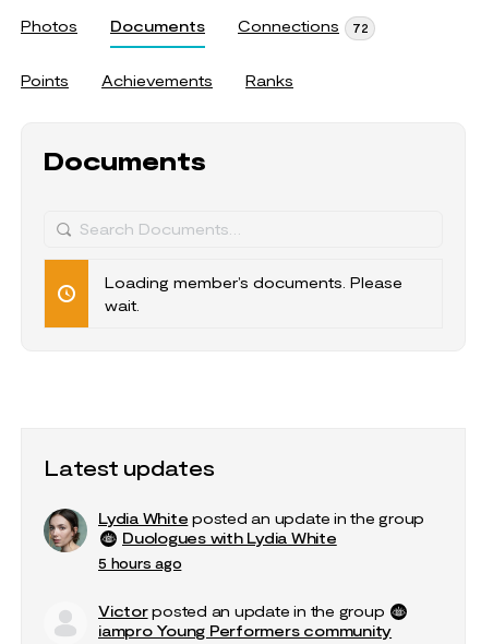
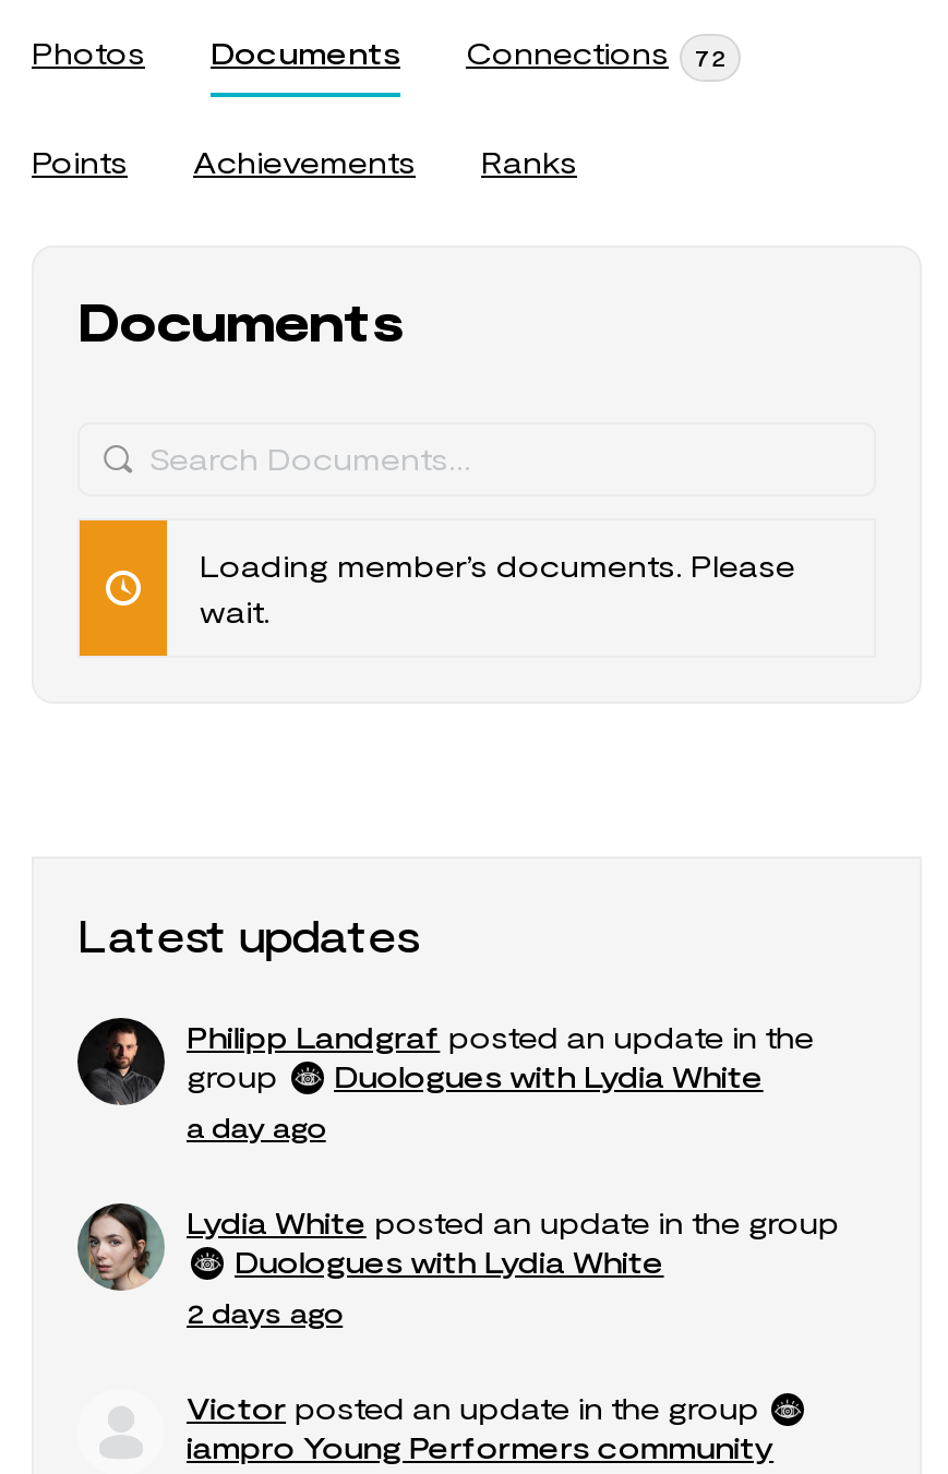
none -> [80,1018,814,1145] [image] | Philipp Landgraf posted an update in the | group | Duologues with Lydia White | a day ago
[98,554,181,572] 5 hours ago -> [187,1295,343,1330] 2 days ago

